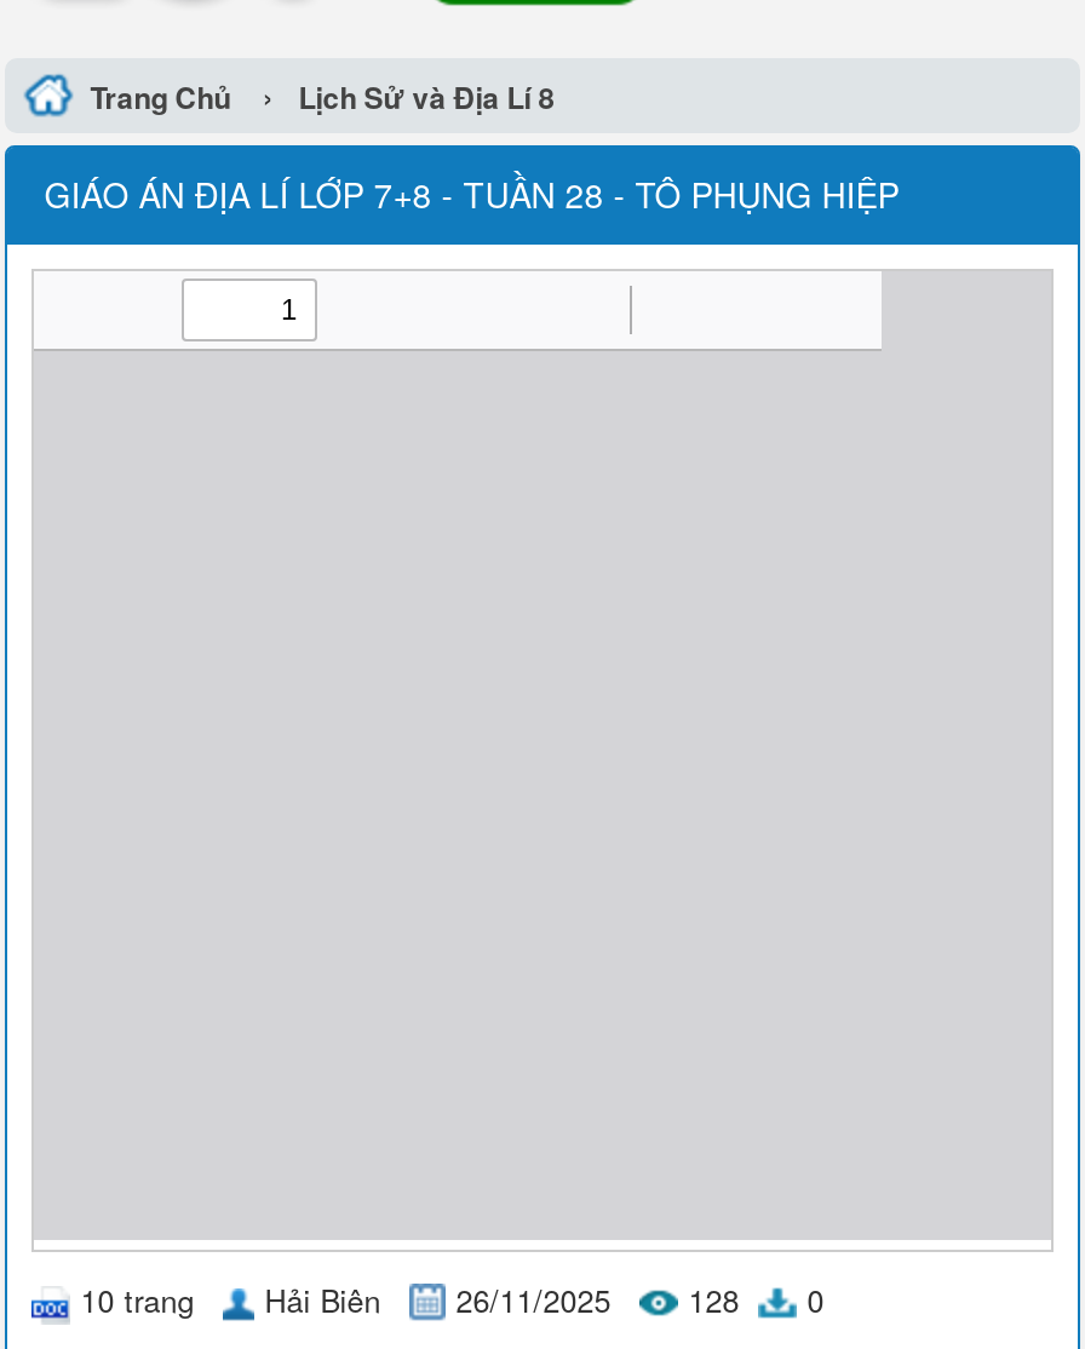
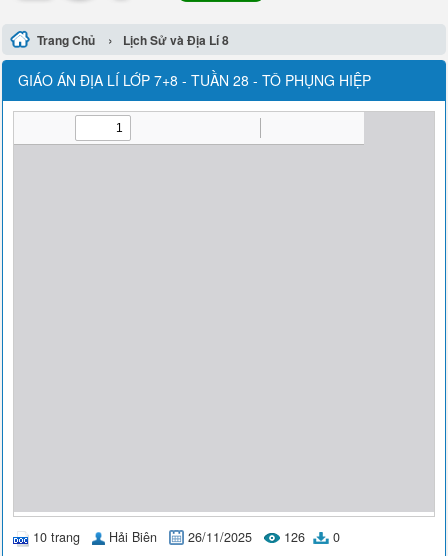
[80,1279,824,1322] 10 trang Hải Biên 26/11/2025 128 0 -> [33,528,340,546] 10 trang Hải Biên 26/11/2025 126 0

